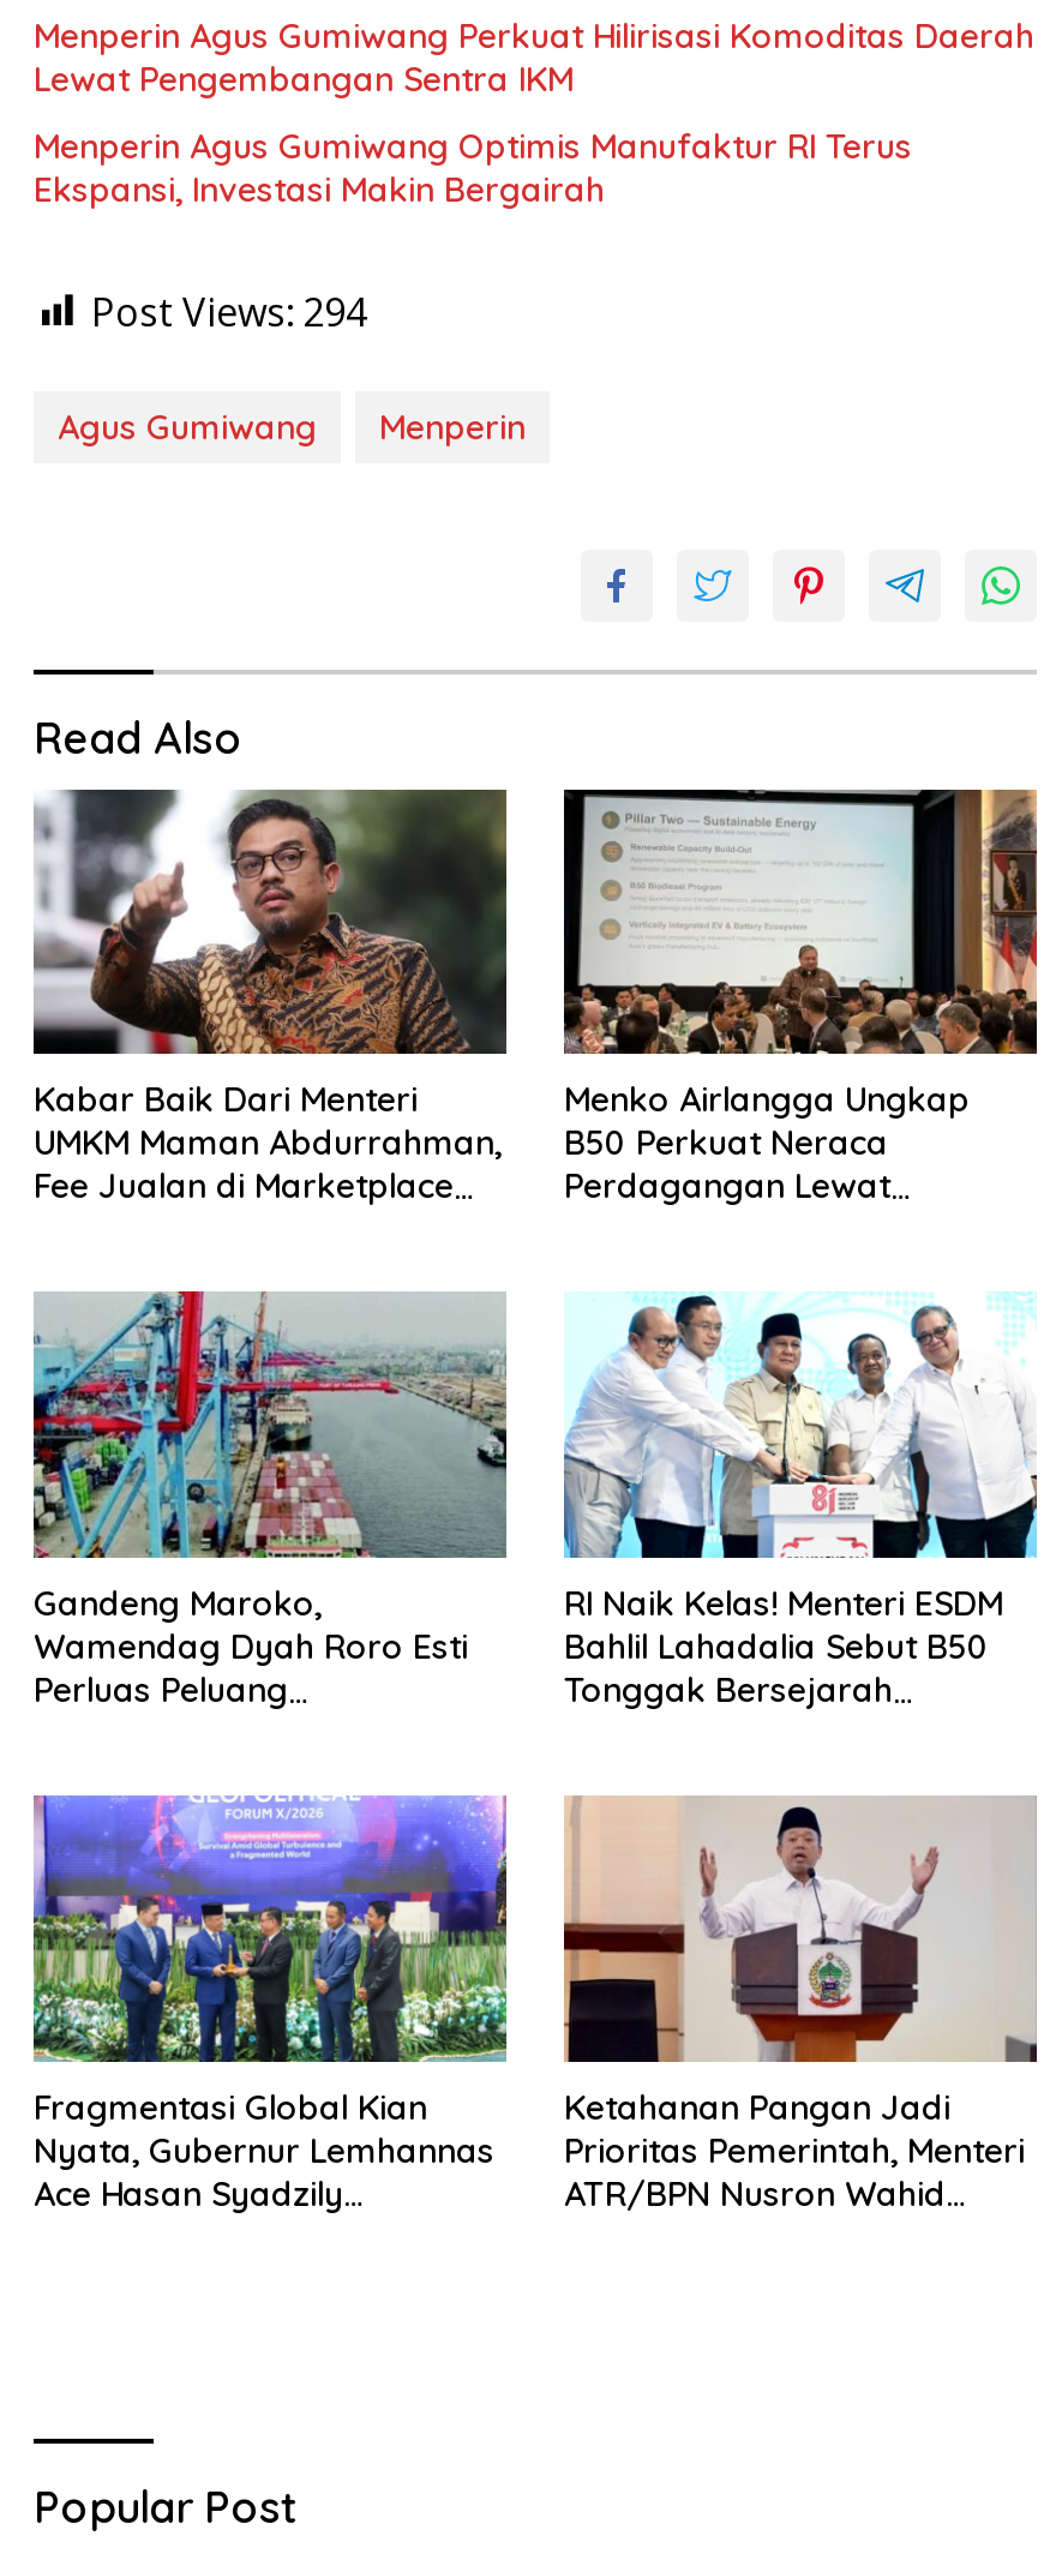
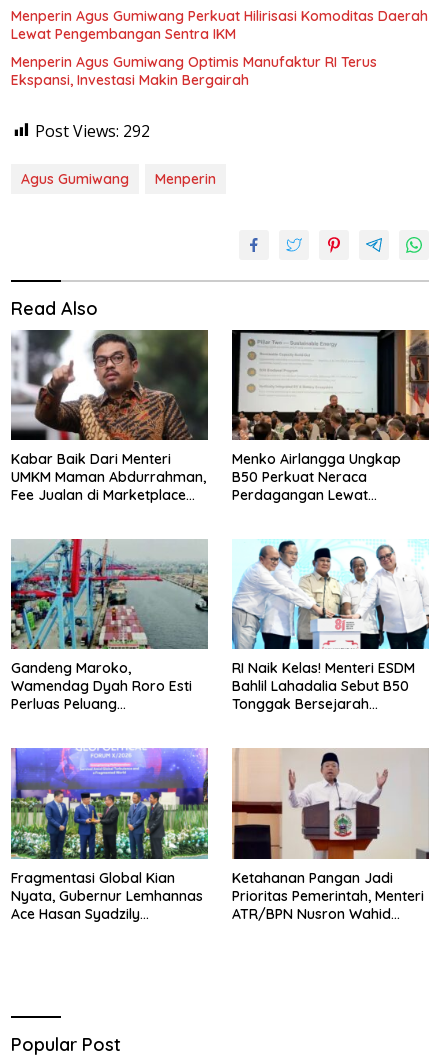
[91,285,367,338] Post Views: 294 -> [35,120,150,142] Post Views: 292

